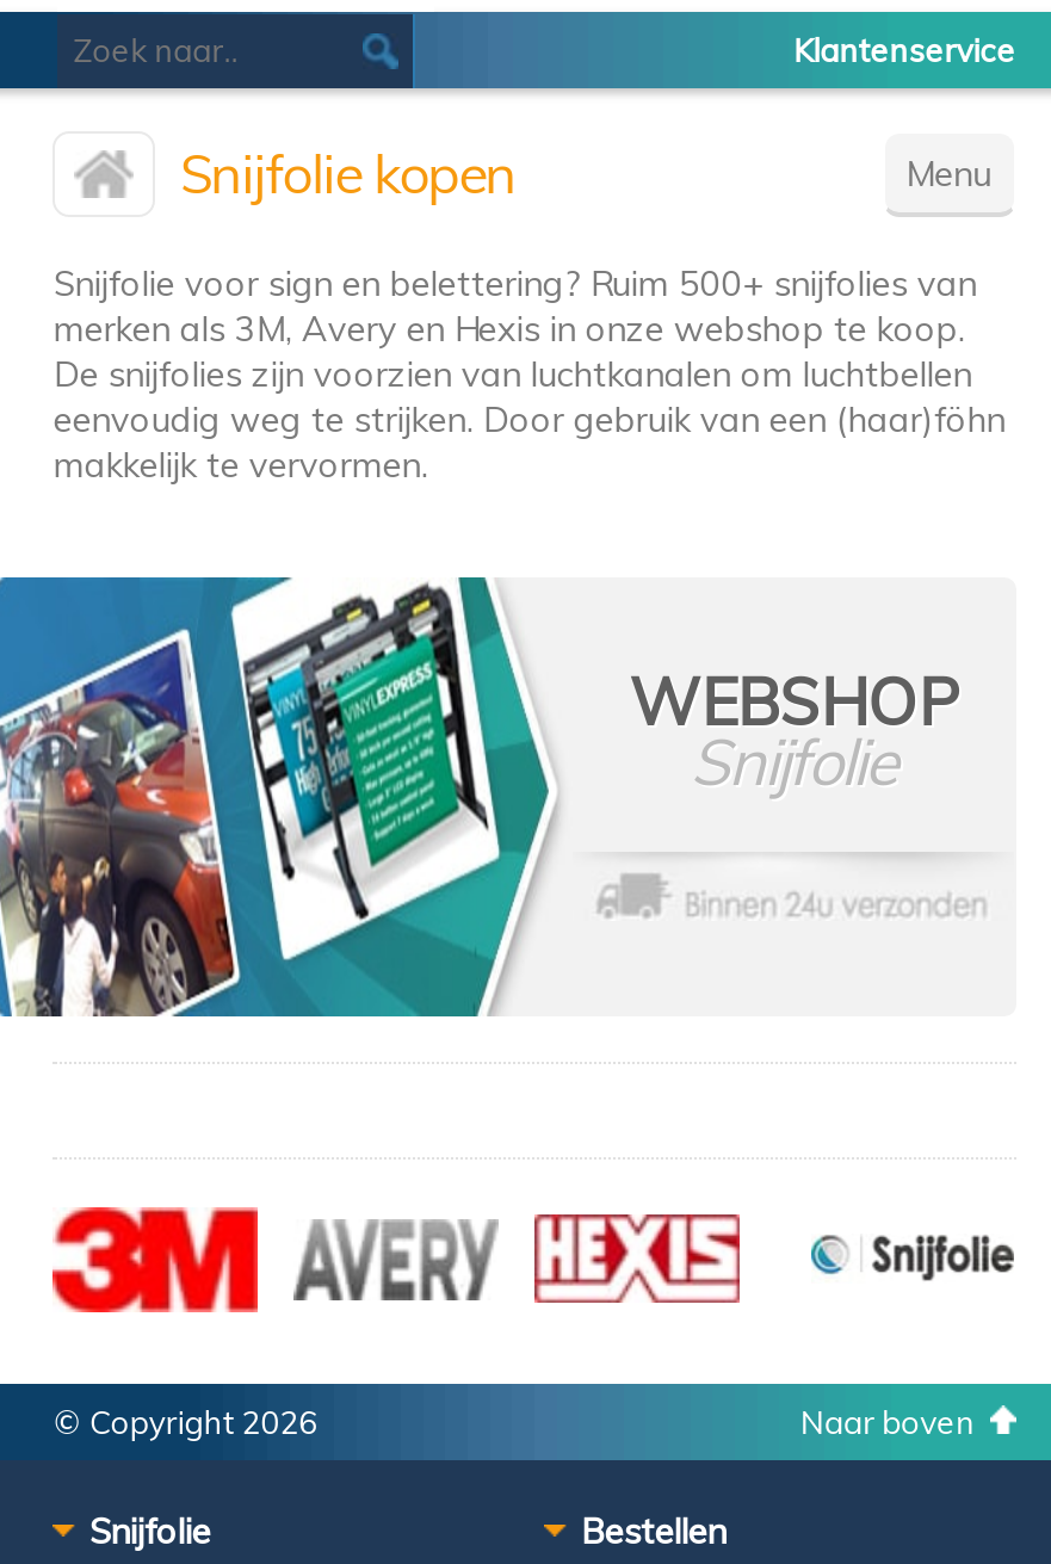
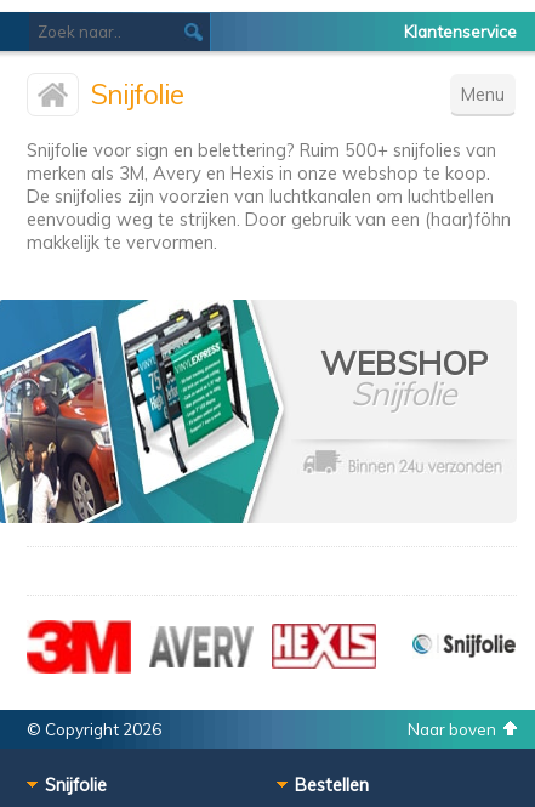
[180,138,516,208] Snijfolie kopen -> [91,76,184,112] Snijfolie

